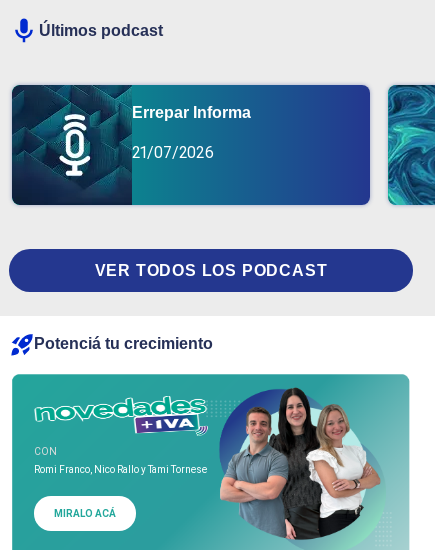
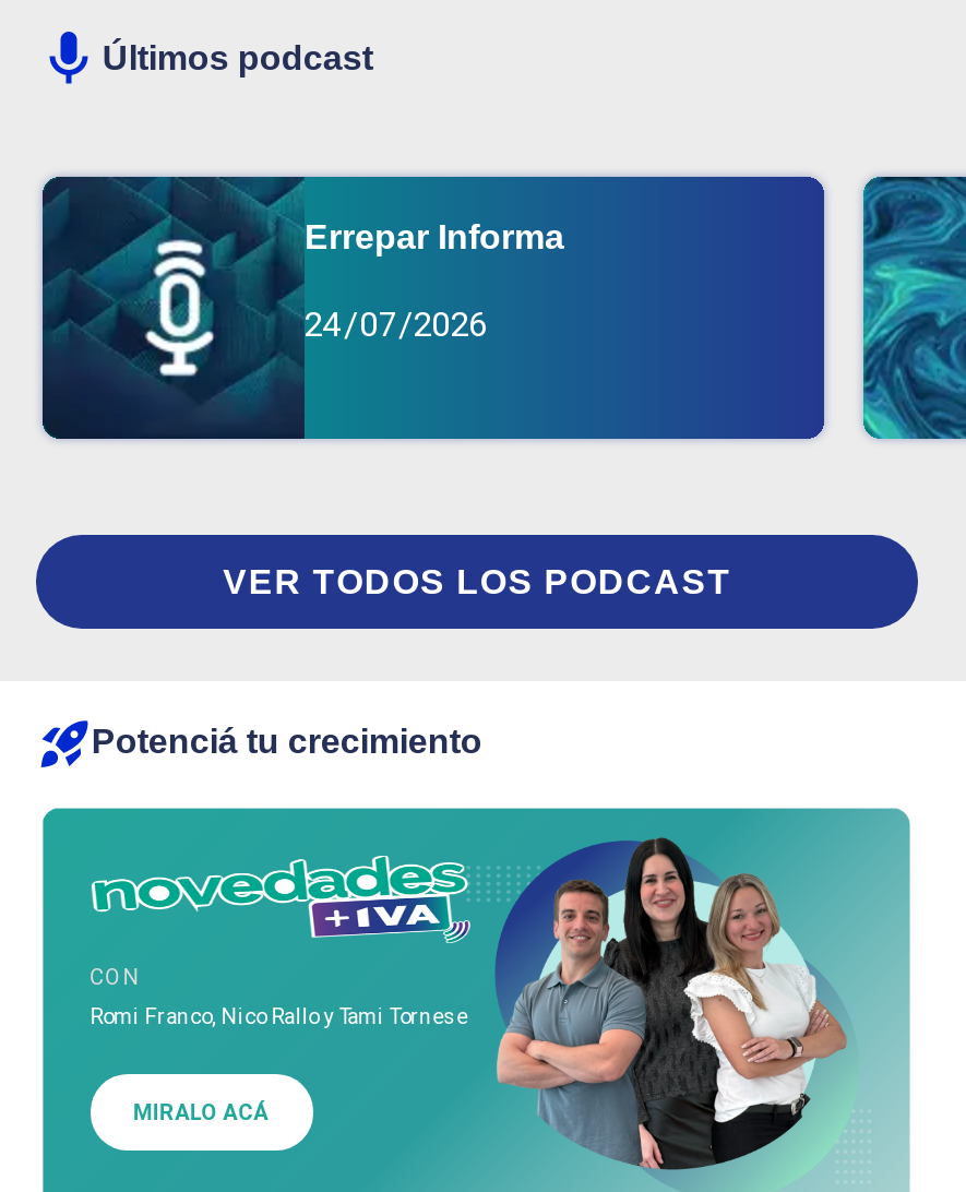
[132,143,214,162] 21/07/2026 -> [305,303,490,345] 24/07/2026

